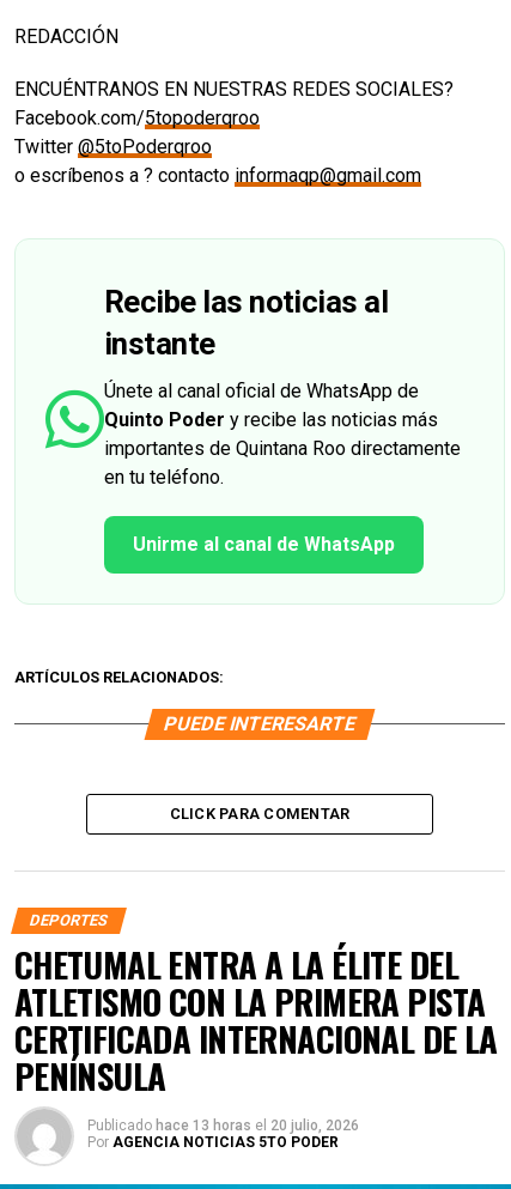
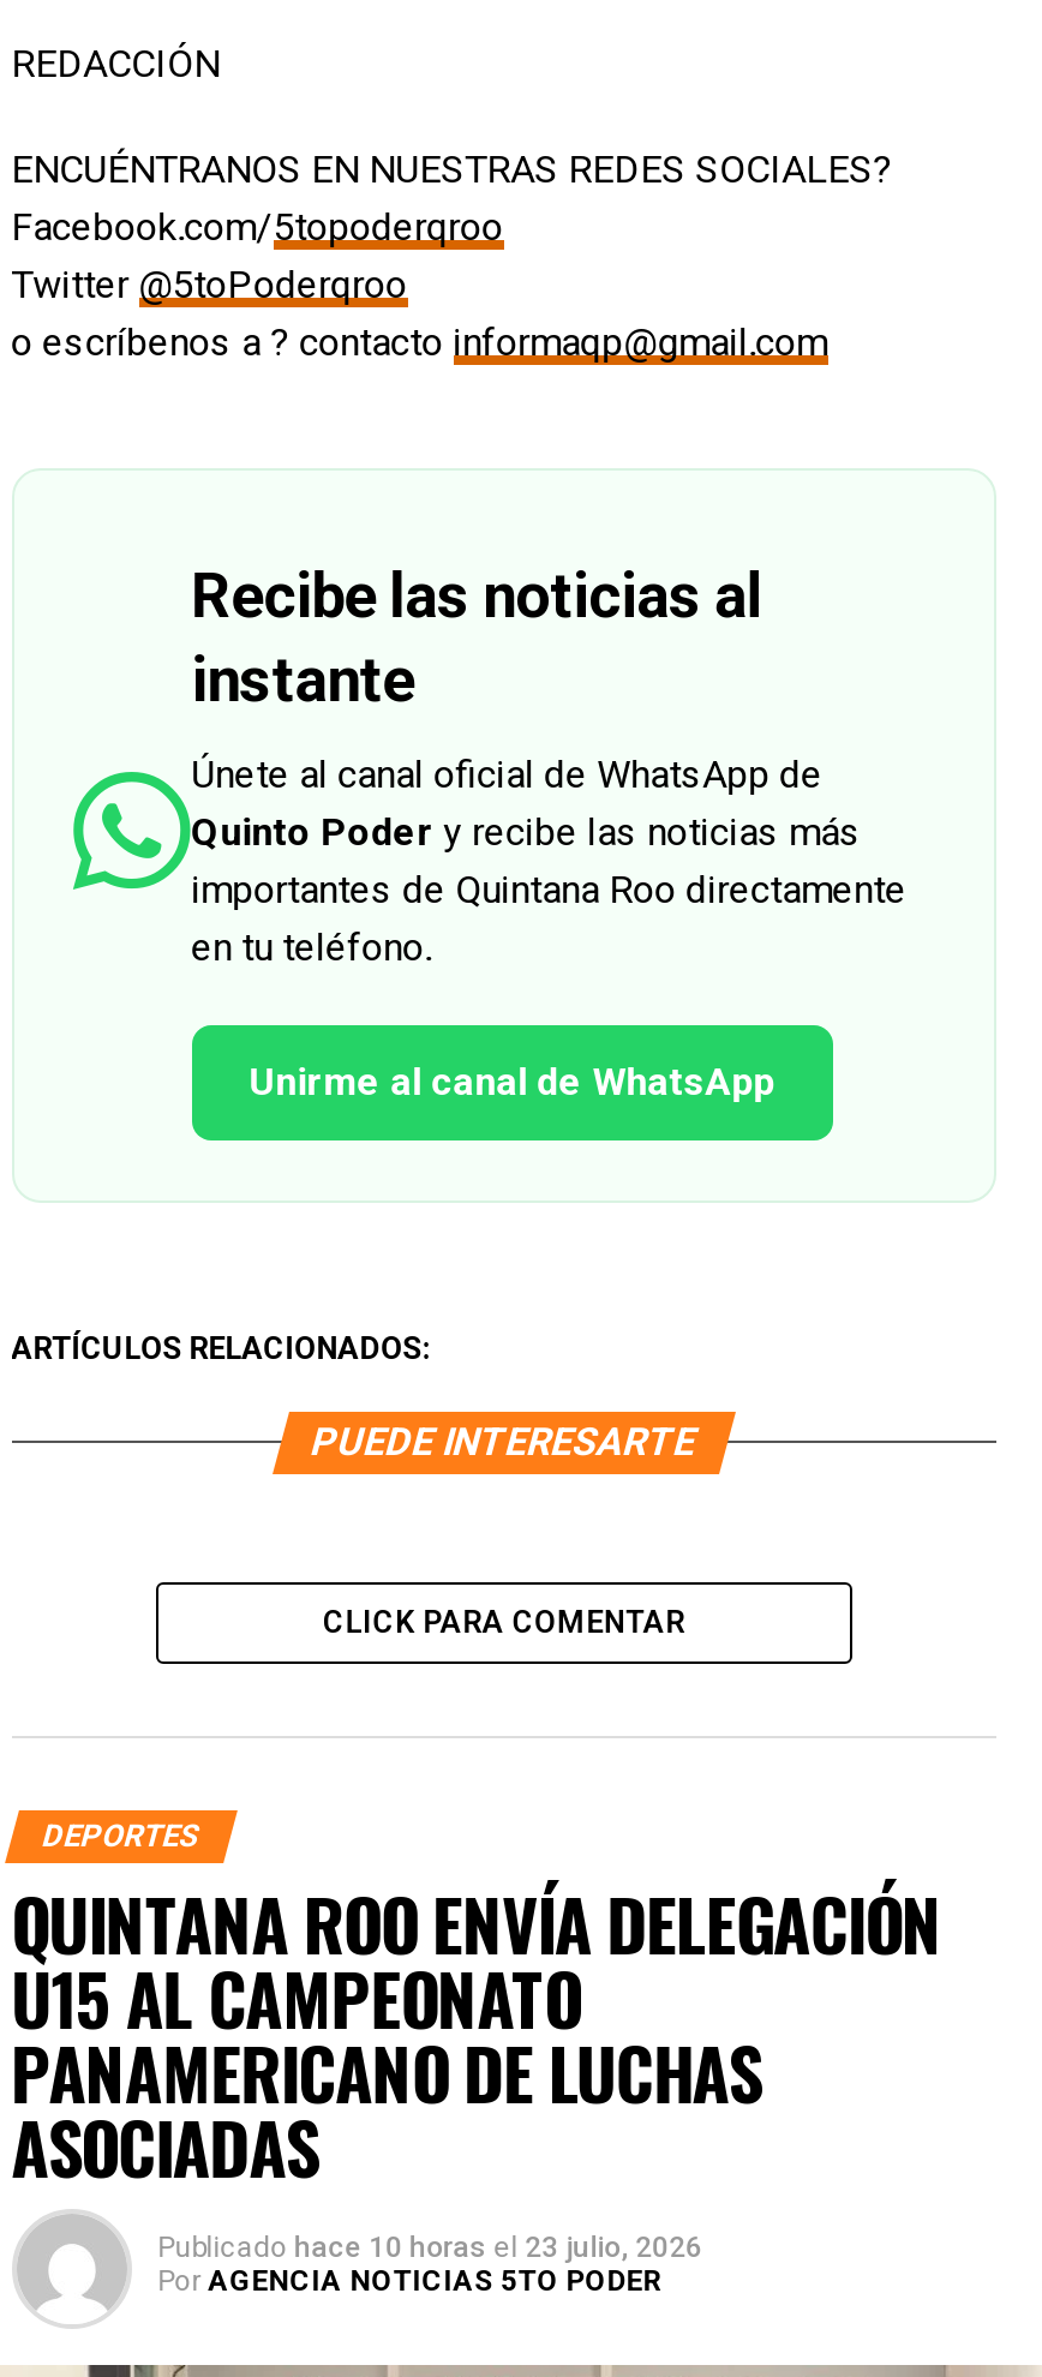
[14,939,498,1134] CHETUMAL ENTRA A LA ÉLITE DEL | ATLETISMO CON LA PRIMERA PISTA | CERTIFICADA INTERNACIONAL DE LA | PENÍNSULA | Publicado hace 13 horas el 20 julio, 2026 -> [11,1874,941,2265] QUINTANA ROO ENVÍA DELEGACIÓN | U15 AL CAMPEONATO | PANAMERICANO DE LUCHAS | ASOCIADAS | Publicado hace 10 horas el 23 julio, 2026

